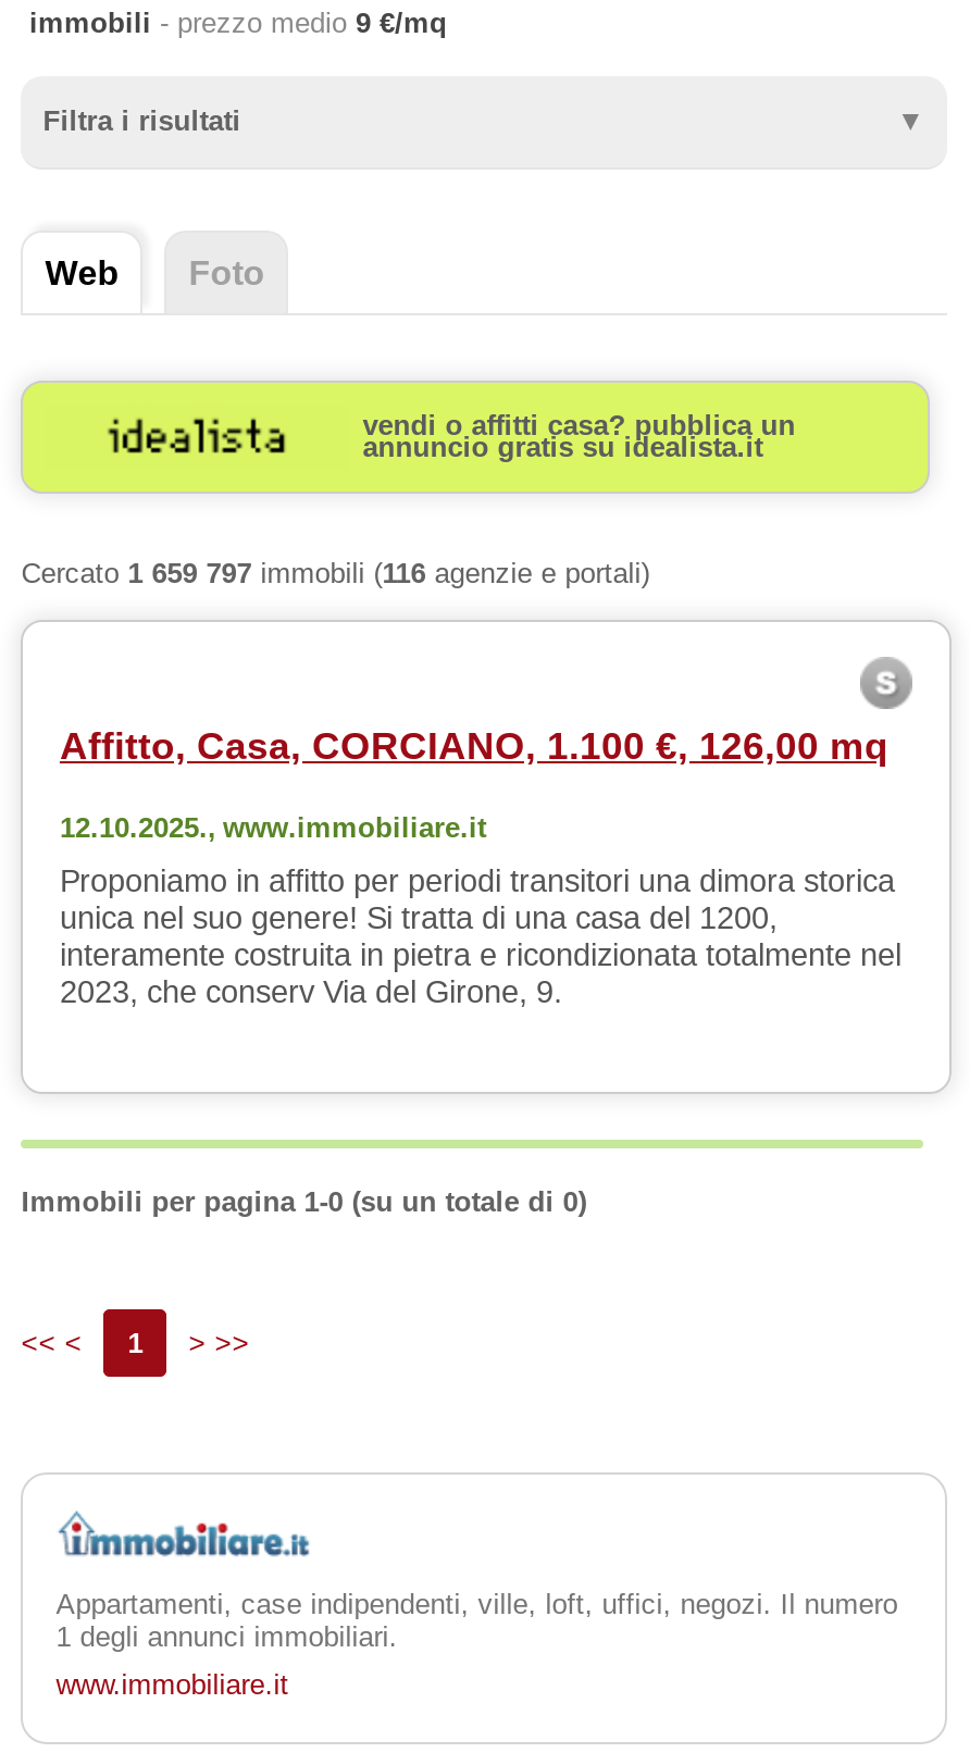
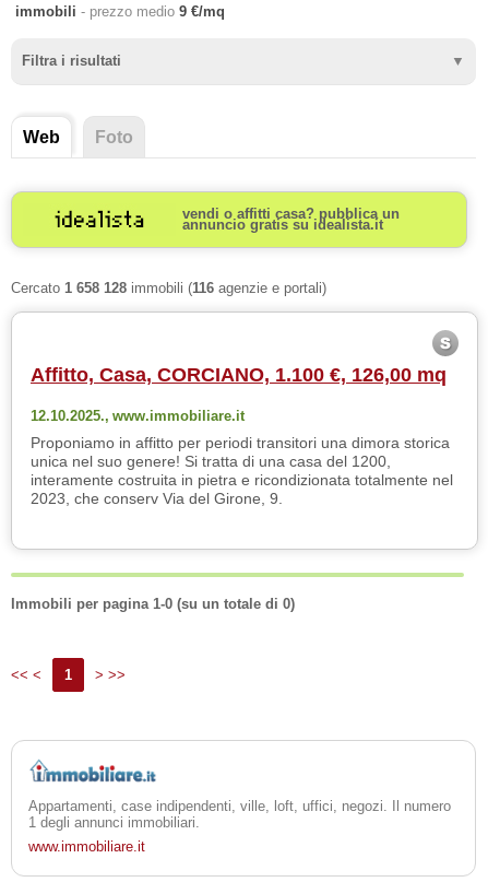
[21,557,650,590] Cercato 1 659 797 immobili (116 agenzie e portali) -> [11,280,327,296] Cercato 1 658 128 immobili (116 agenzie e portali)

